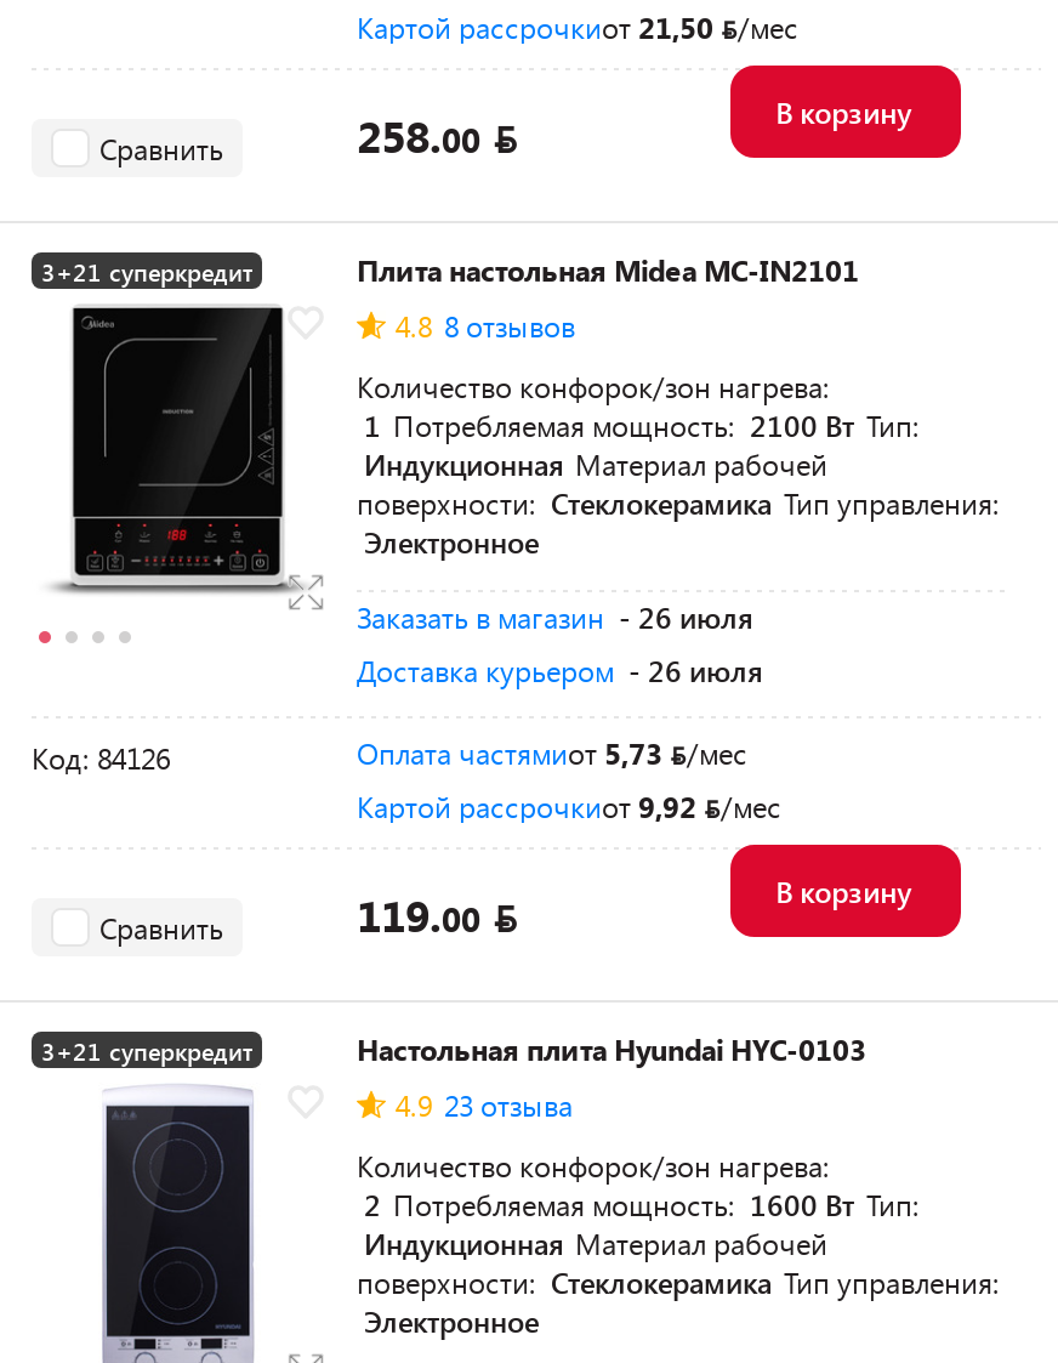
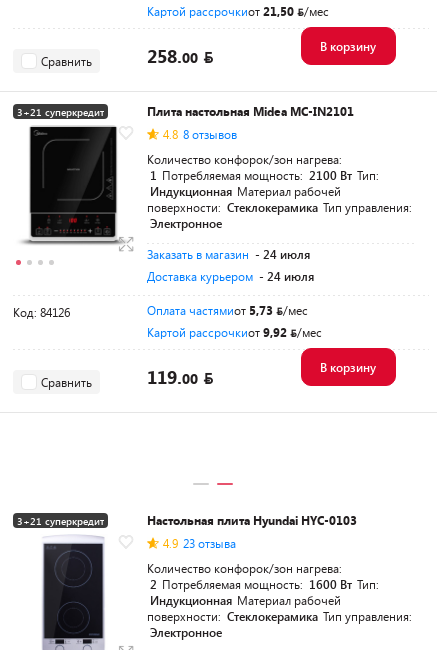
[357,597,752,636] Заказать в магазин - 26 июля -> [147,246,310,262] Заказать в магазин - 24 июля
[357,651,762,689] Доставка курьером - 26 июля -> [147,268,314,284] Доставка курьером - 24 июля

